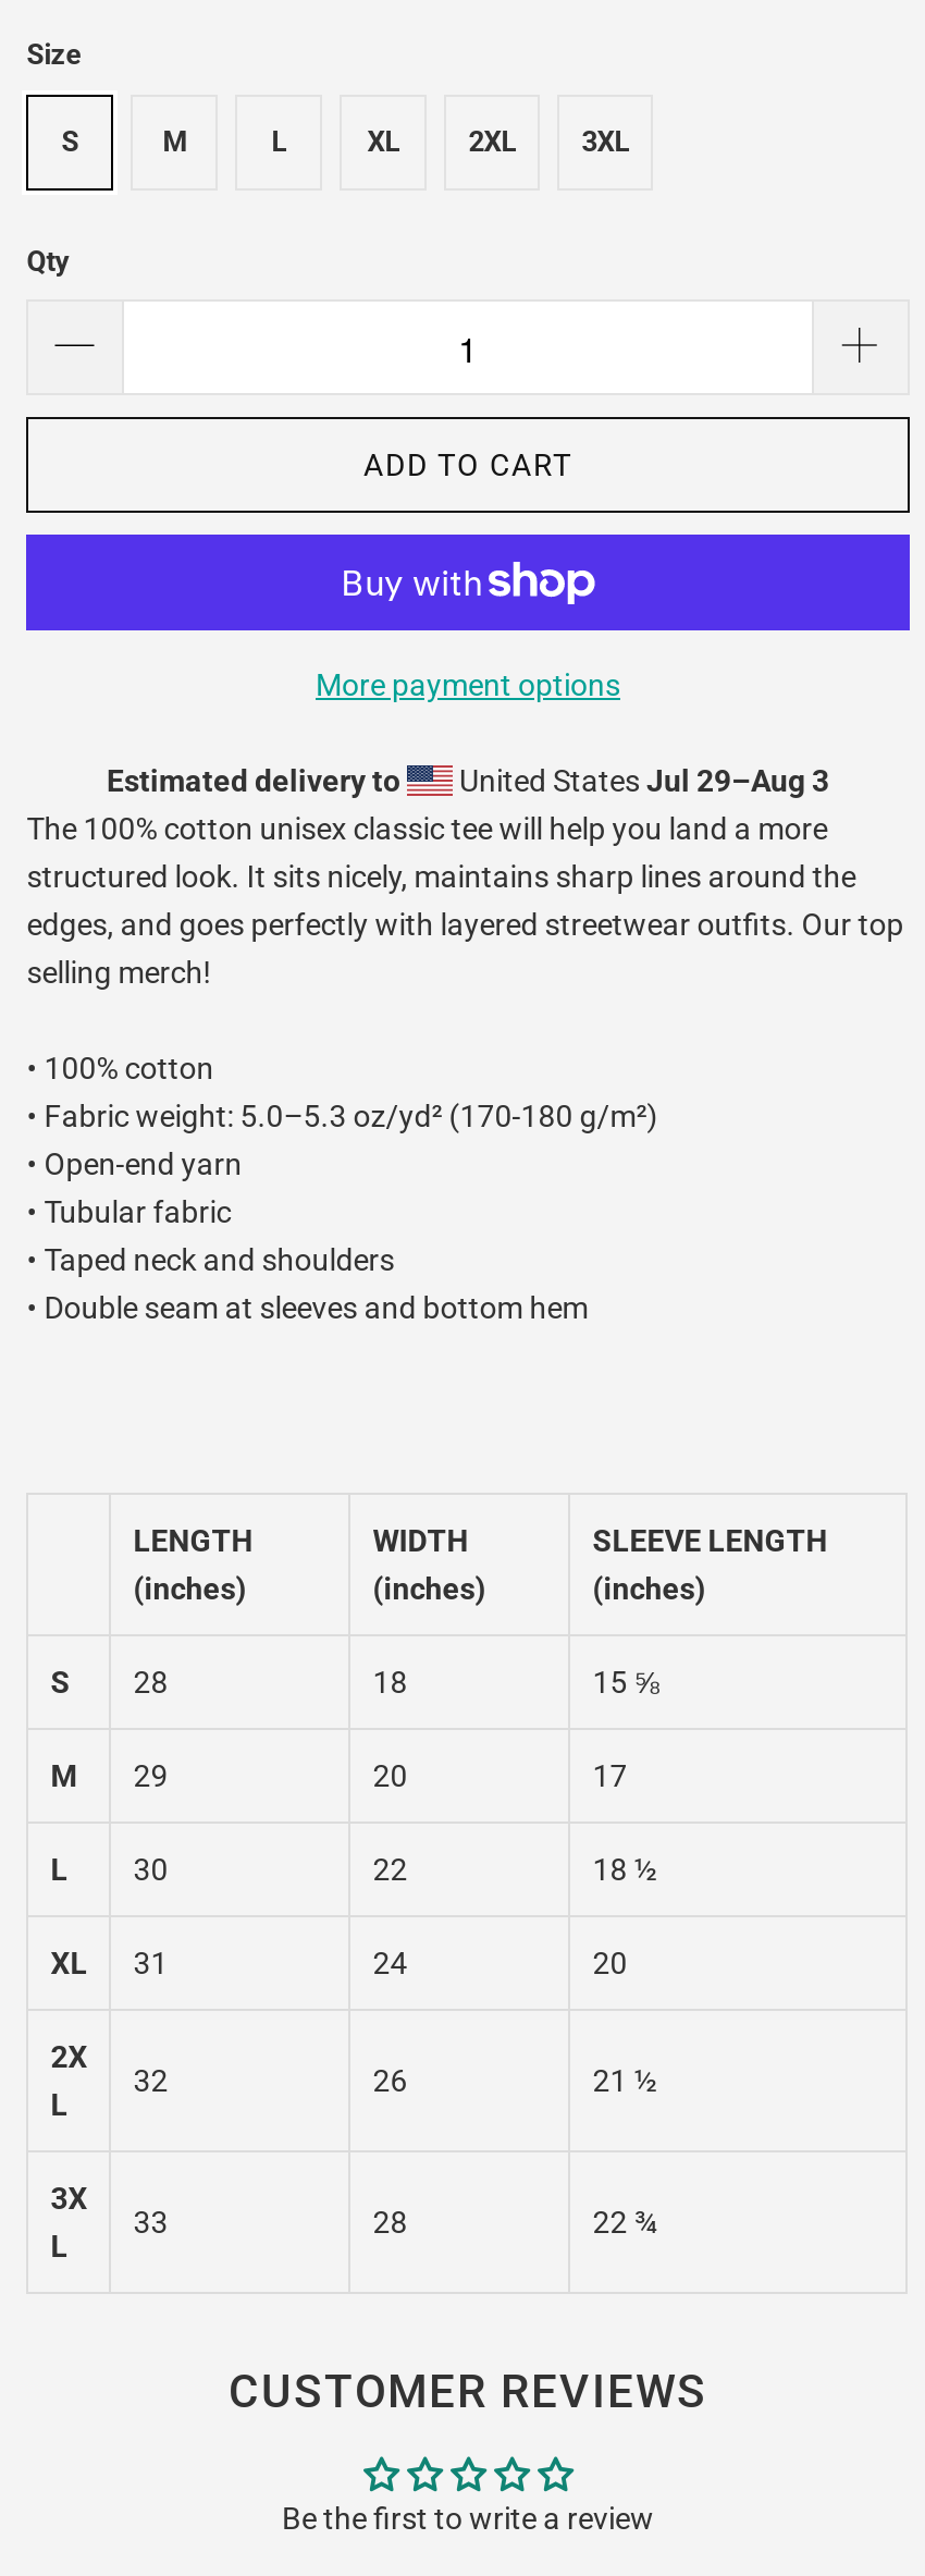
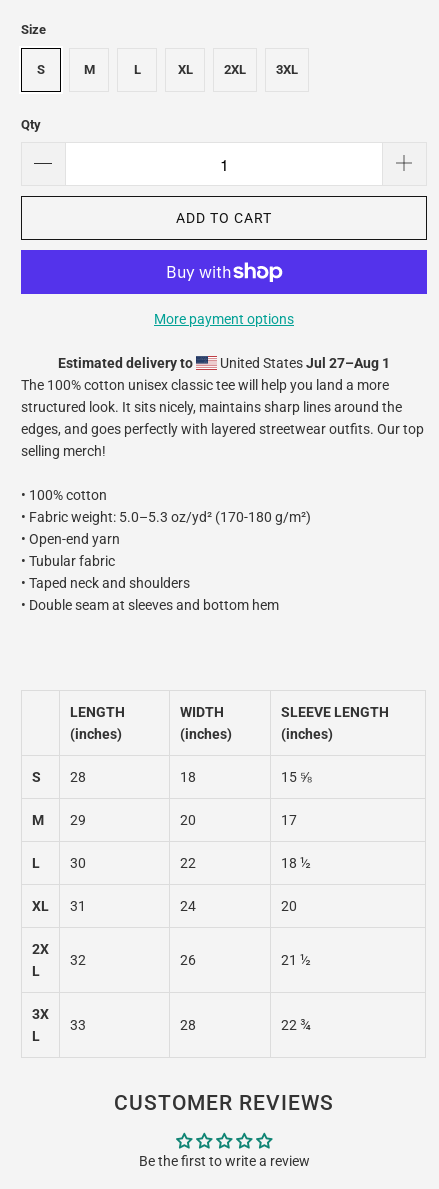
[453,764,829,798] United States Jul 29–Aug 3 -> [217,355,390,371] United States Jul 27–Aug 1

